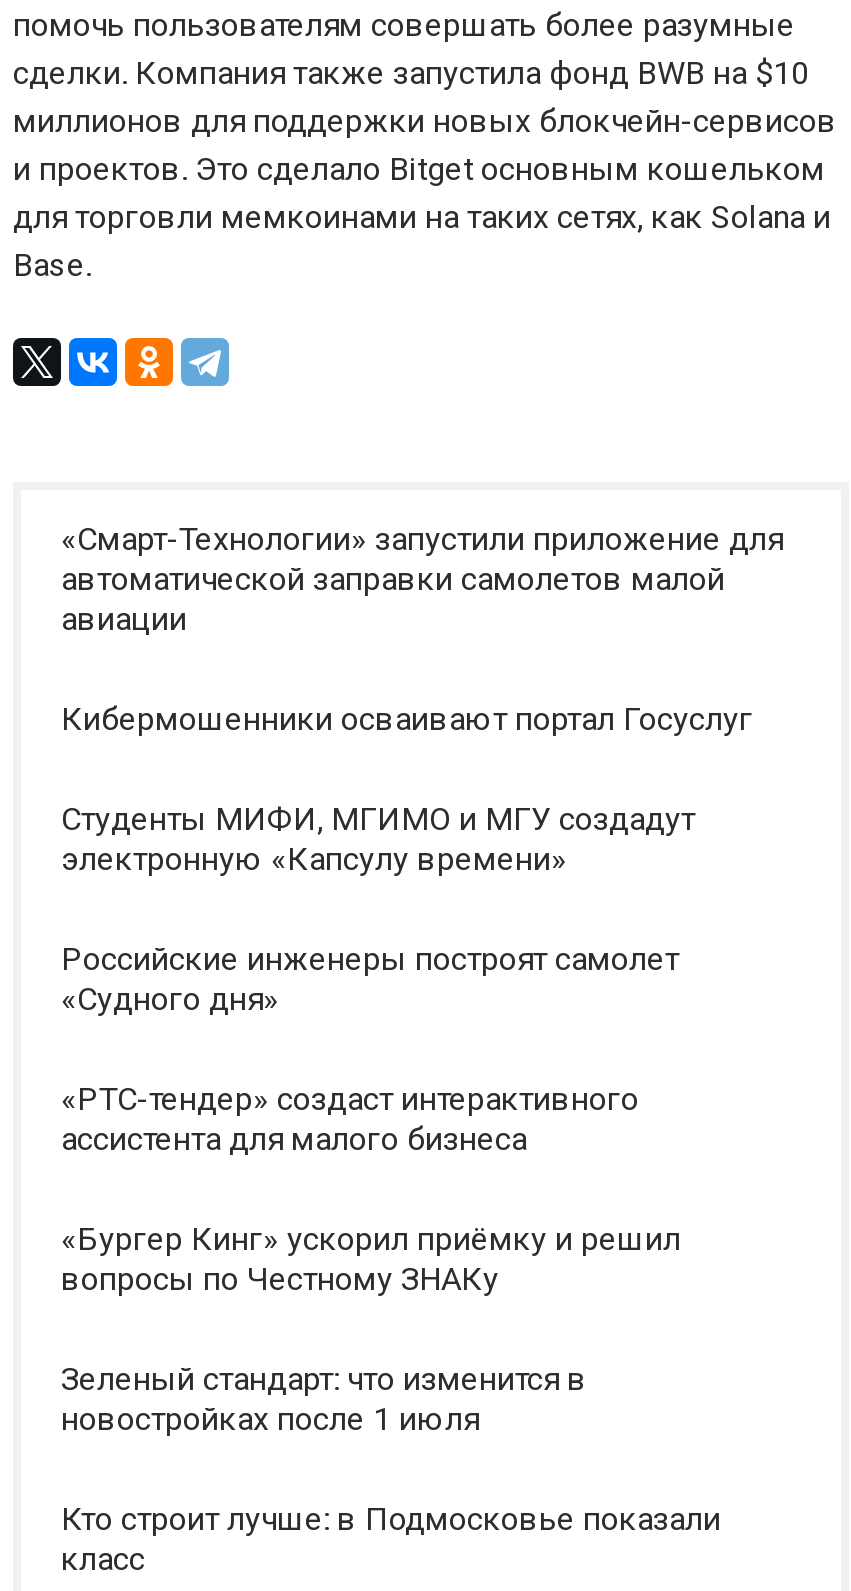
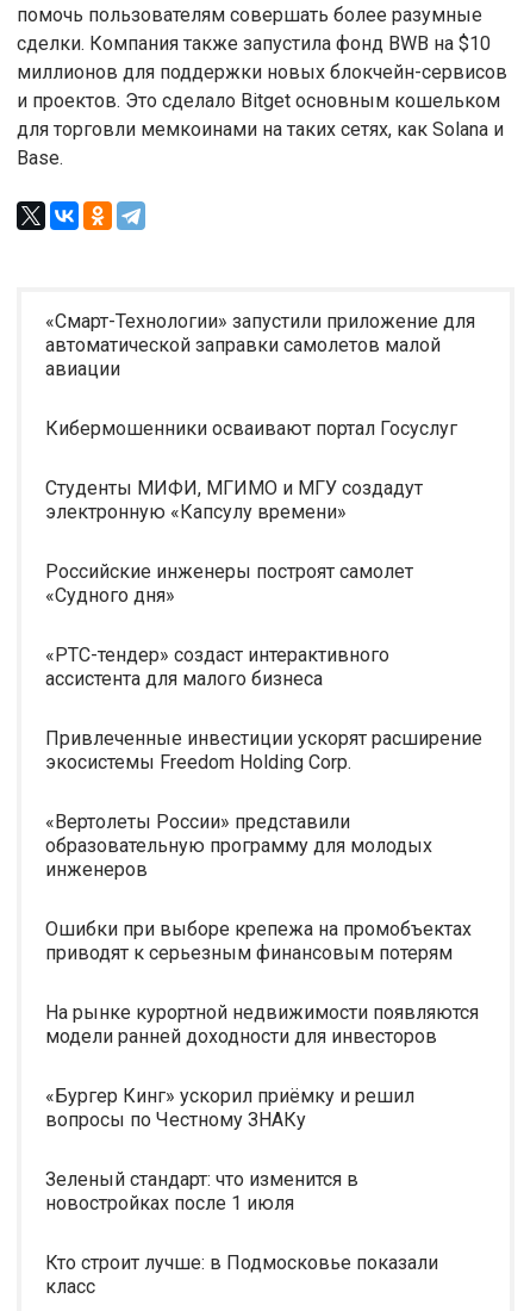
none -> [45,727,482,1048] Привлеченные инвестиции ускорят расширение | экосистемы Freedom Holding Corp. | «Вертолеты России» представили | образовательную программу для молодых | инженеров | Ошибки при выборе крепежа на промобъектах | приводят к серьезным финансовым потерям | На рынке курортной недвижимости появляются | модели ранней доходности для инвесторов

